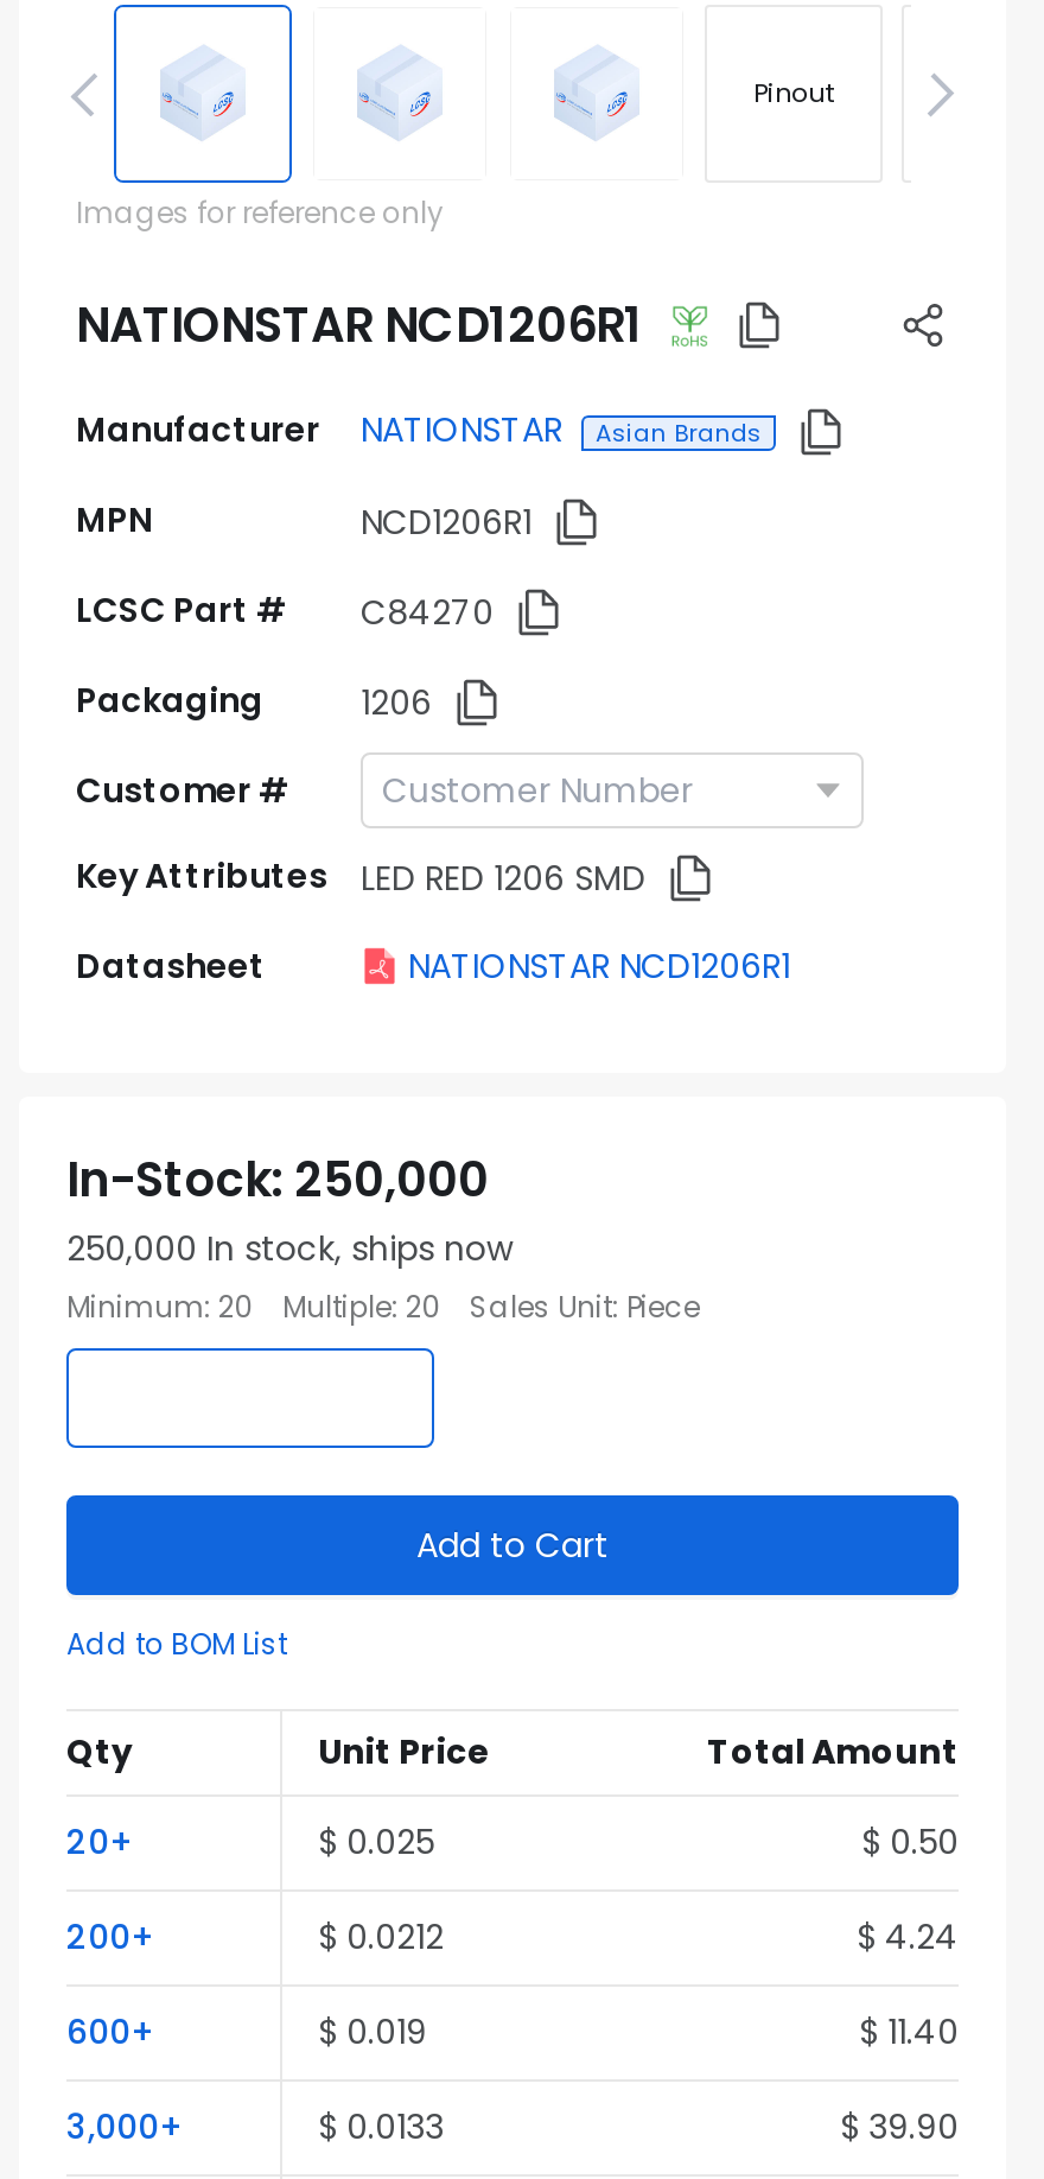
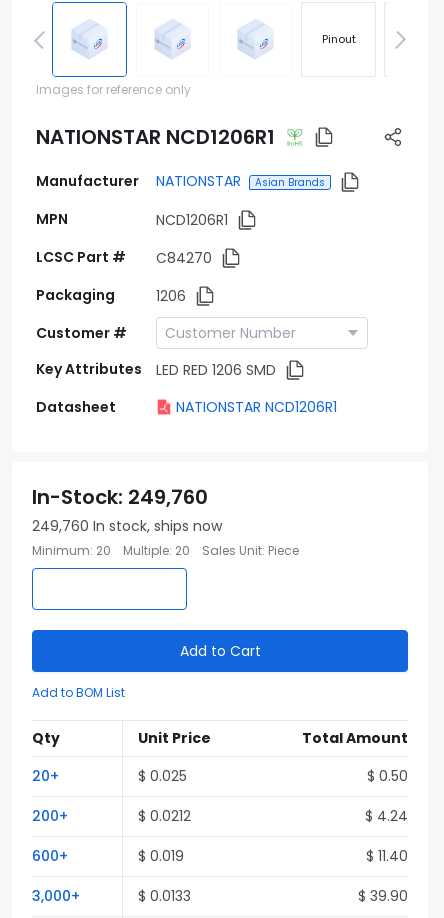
[66,1146,489,1213] In-Stock: 250,000 -> [32,483,208,511] In-Stock: 249,760
[66,1225,513,1272] 250,000 In stock, ships now -> [32,516,222,536] 249,760 In stock, ships now

